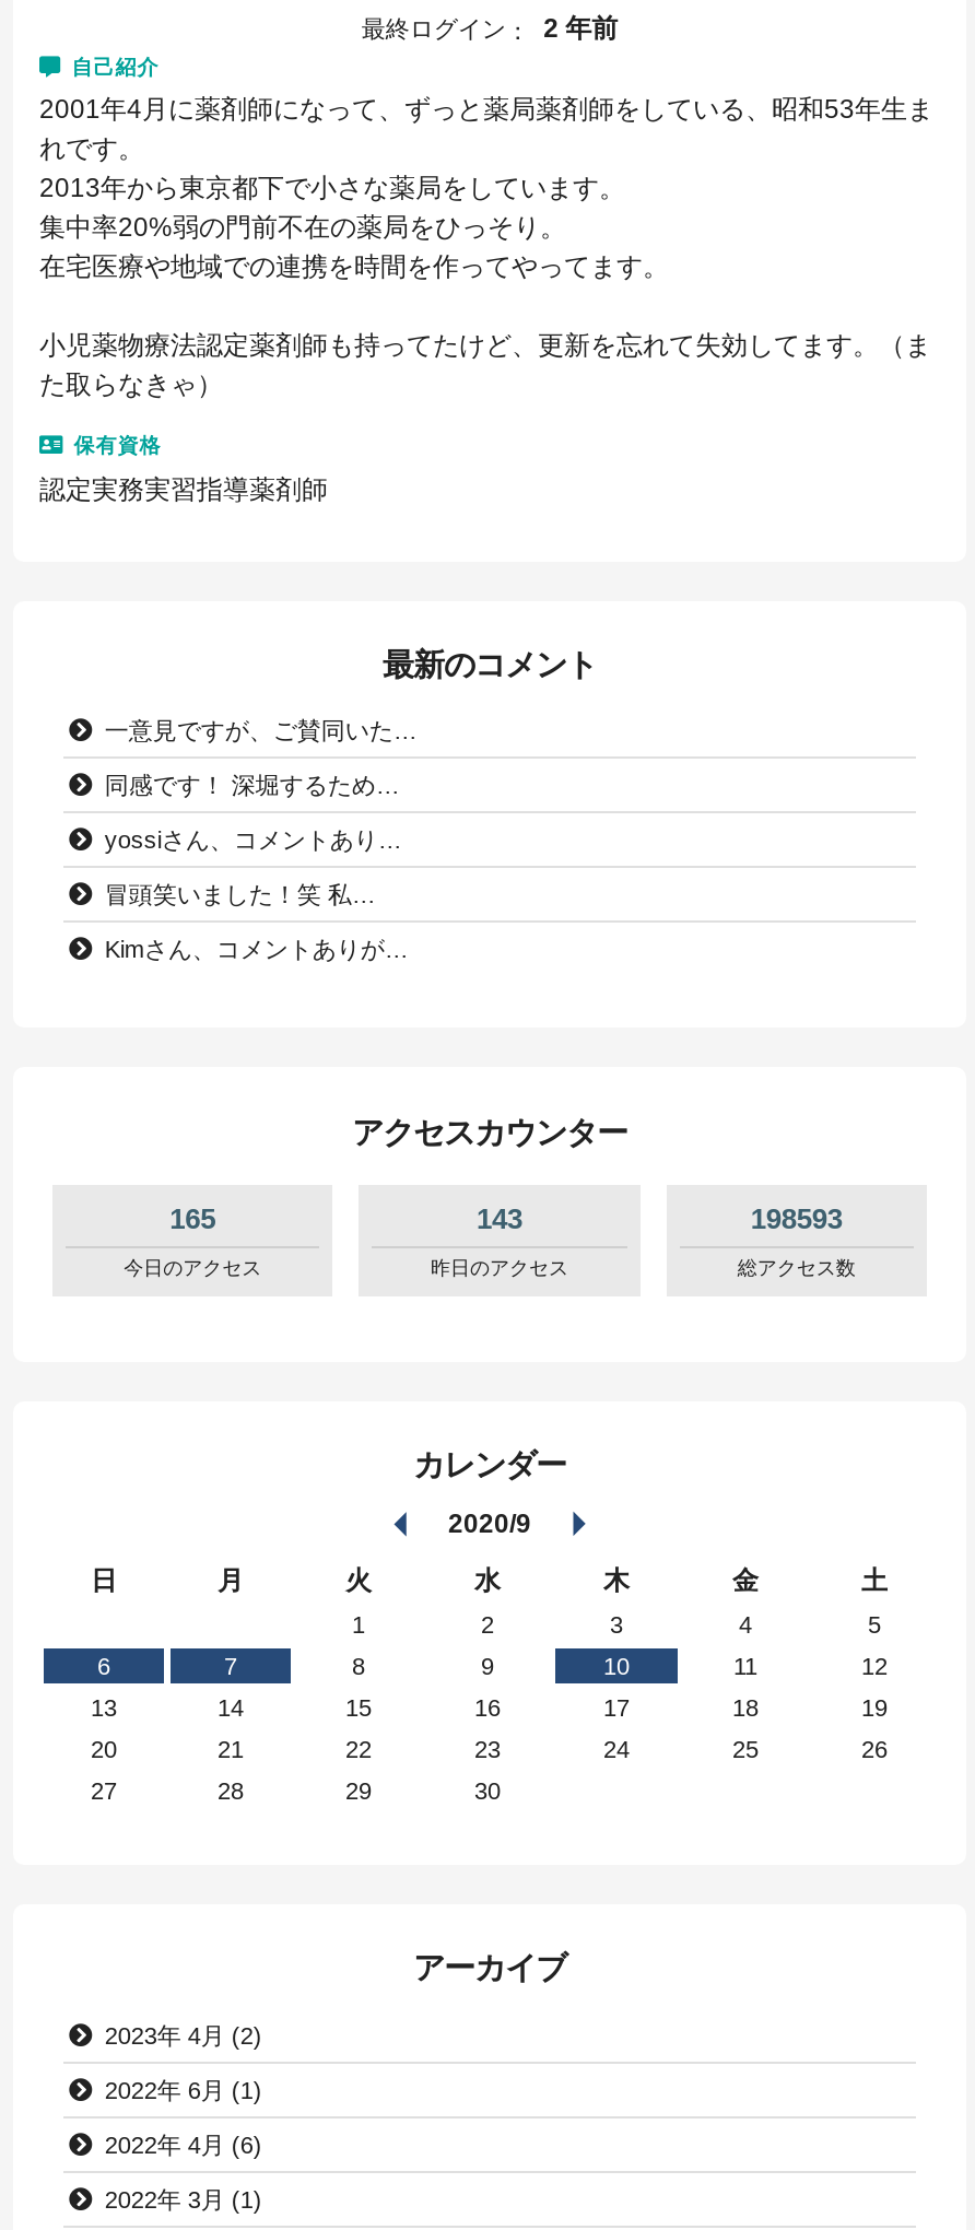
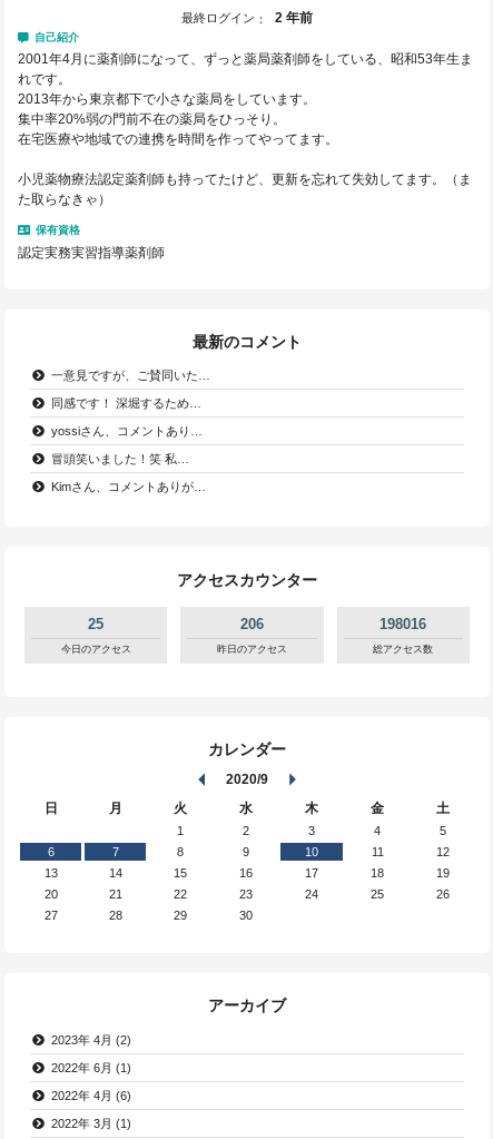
[170,1202,216,1235] 165 -> [88,615,104,632] 25
[477,1202,522,1235] 143 -> [240,615,264,632] 206
[750,1202,842,1235] 198593 -> [380,615,427,632] 198016

